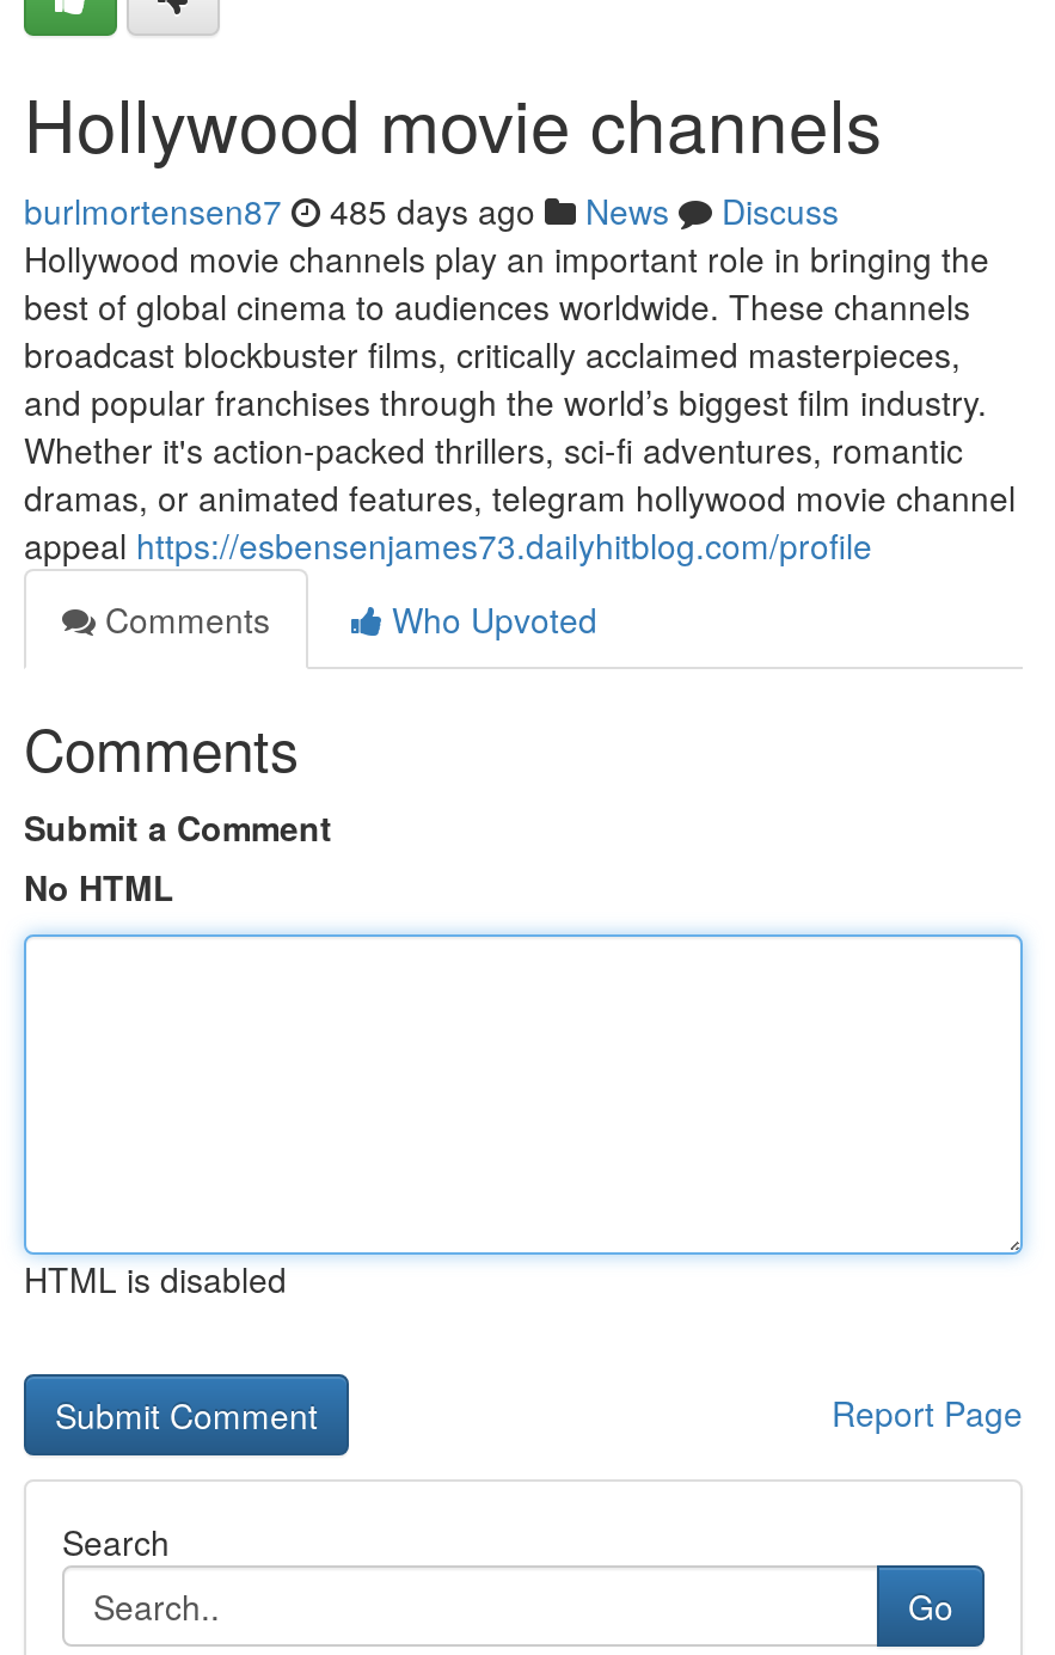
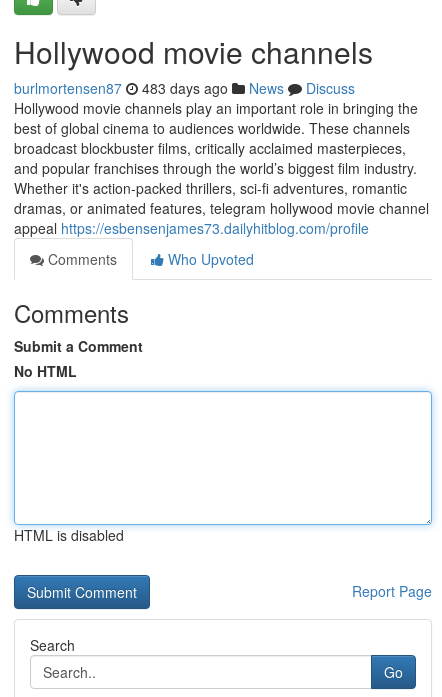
[24,186,839,234] burlmortensen87 485 days ago News Discuss -> [14,78,355,98] burlmortensen87 483 days ago News Discuss

